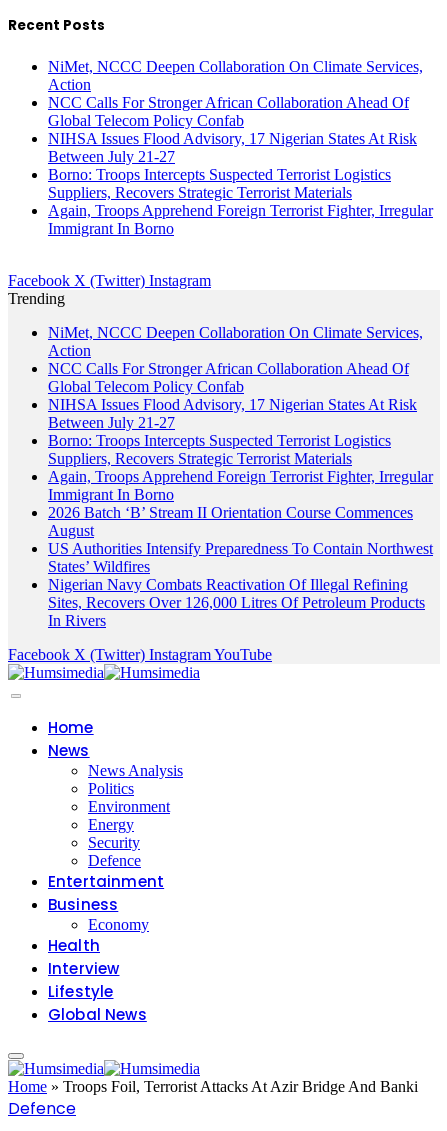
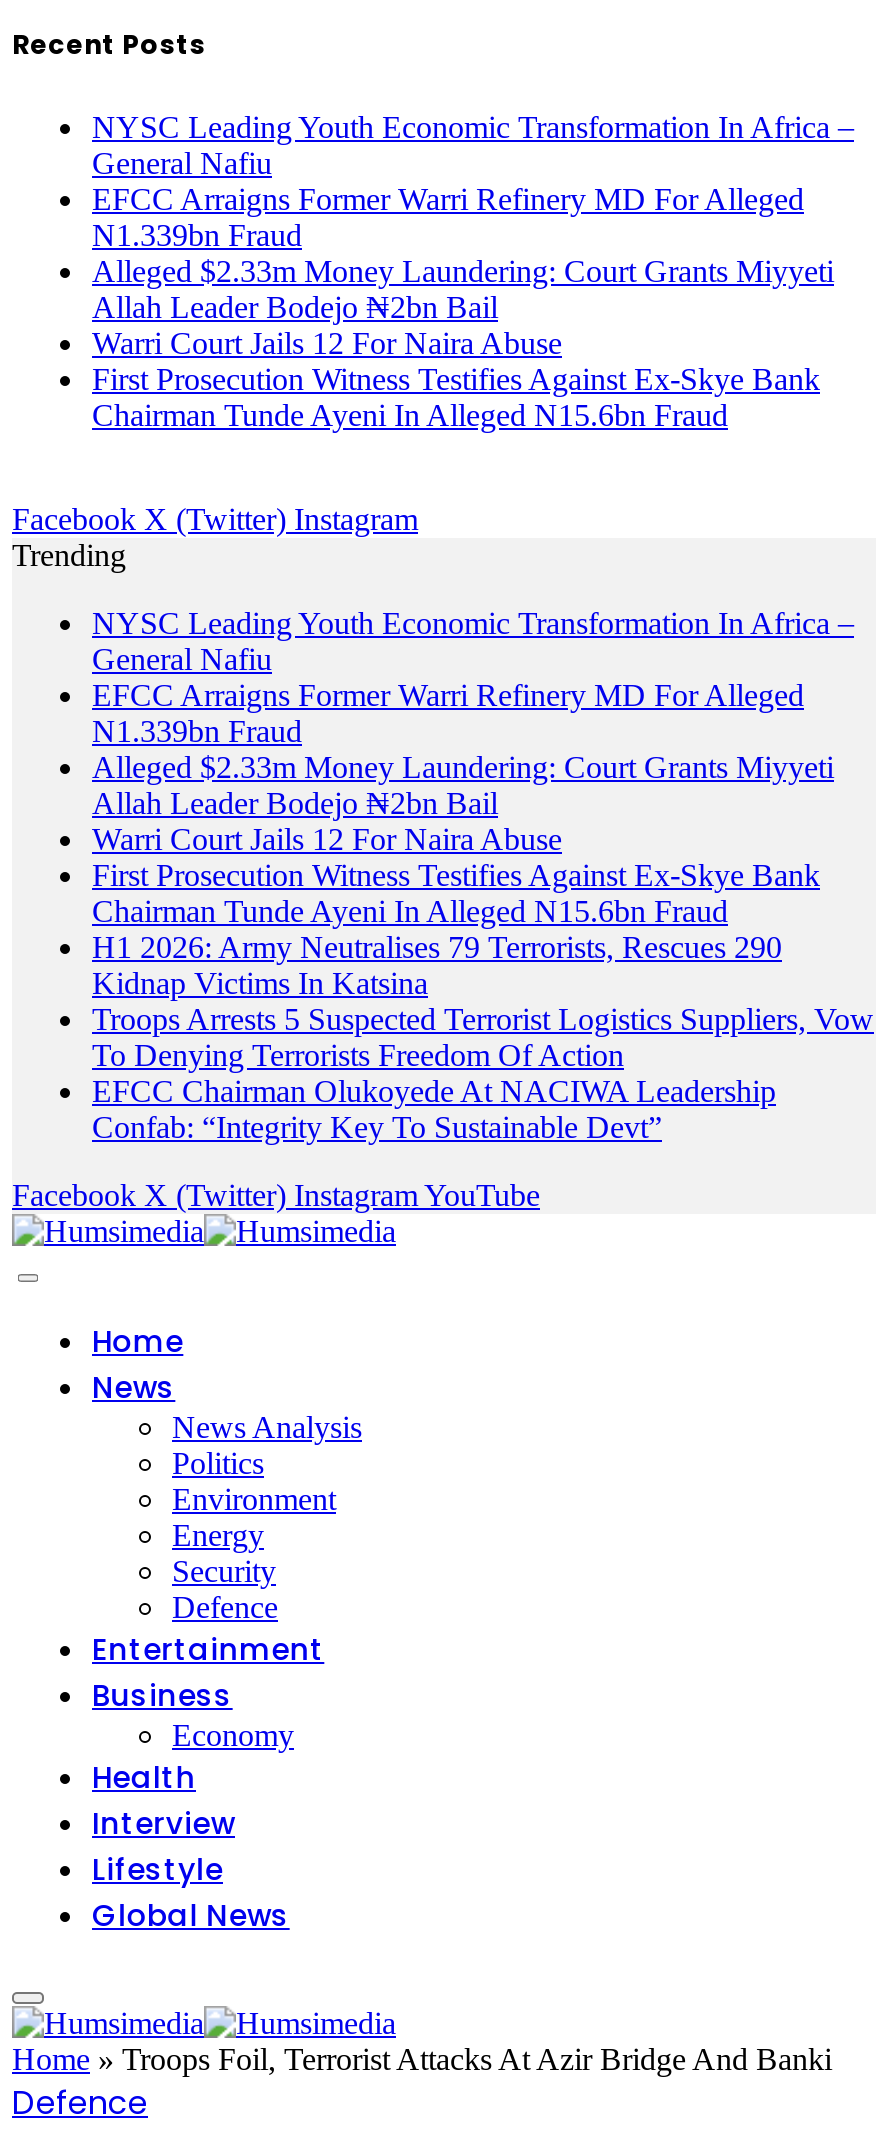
[48,58,433,237] NiMet, NCCC Deepen Collaboration On Climate Services, | Action | NCC Calls For Stronger African Collaboration Ahead Of | Global Telecom Policy Confab | NIHSA Issues Flood Advisory, 17 Nigerian States At Risk | Between July 21-27 | Borno: Troops Intercepts Suspected Terrorist Logistics | Suppliers, Recovers Strategic Terrorist Materials | Again, Troops Apprehend Foreign Terrorist Fighter, Irregular | Immigrant In Borno -> [92,111,854,433] NYSC Leading Youth Economic Transformation In Africa – | General Nafiu | EFCC Arraigns Former Warri Refinery MD For Alleged | N1.339bn Fraud | Alleged $2.33m Money Laundering: Court Grants Miyyeti | Allah Leader Bodejo ₦2bn Bail | Warri Court Jails 12 For Naira Abuse | First Prosecution Witness Testifies Against Ex-Skye Bank | Chairman Tunde Ayeni In Alleged N15.6bn Fraud
[48,324,433,629] NiMet, NCCC Deepen Collaboration On Climate Services, | Action | NCC Calls For Stronger African Collaboration Ahead Of | Global Telecom Policy Confab | NIHSA Issues Flood Advisory, 17 Nigerian States At Risk | Between July 21-27 | Borno: Troops Intercepts Suspected Terrorist Logistics | Suppliers, Recovers Strategic Terrorist Materials | Again, Troops Apprehend Foreign Terrorist Fighter, Irregular | Immigrant In Borno | 2026 Batch ‘B’ Stream II Orientation Course Commences | August | US Authorities Intensify Preparedness To Contain Northwest | States’ Wildfires | Nigerian Navy Combats Reactivation Of Illegal Refining | Sites, Recovers Over 126,000 Litres Of Petroleum Products | In Rivers -> [92,607,874,1145] NYSC Leading Youth Economic Transformation In Africa – | General Nafiu | EFCC Arraigns Former Warri Refinery MD For Alleged | N1.339bn Fraud | Alleged $2.33m Money Laundering: Court Grants Miyyeti | Allah Leader Bodejo ₦2bn Bail | Warri Court Jails 12 For Naira Abuse | First Prosecution Witness Testifies Against Ex-Skye Bank | Chairman Tunde Ayeni In Alleged N15.6bn Fraud | H1 2026: Army Neutralises 79 Terrorists, Rescues 290 | Kidnap Victims In Katsina | Troops Arrests 5 Suspected Terrorist Logistics Suppliers, Vow | To Denying Terrorists Freedom Of Action | EFCC Chairman Olukoyede At NACIWA Leadership | Confab: “Integrity Key To Sustainable Devt”

